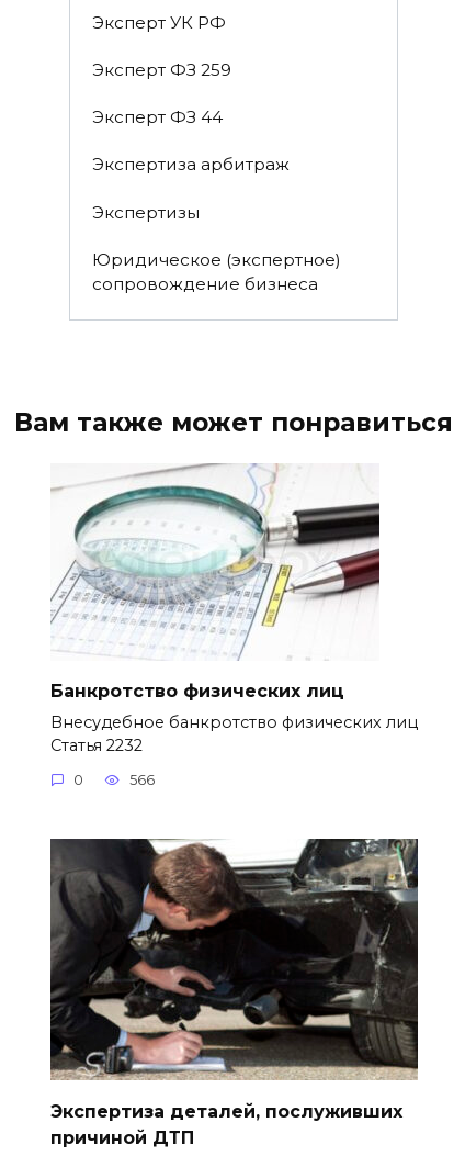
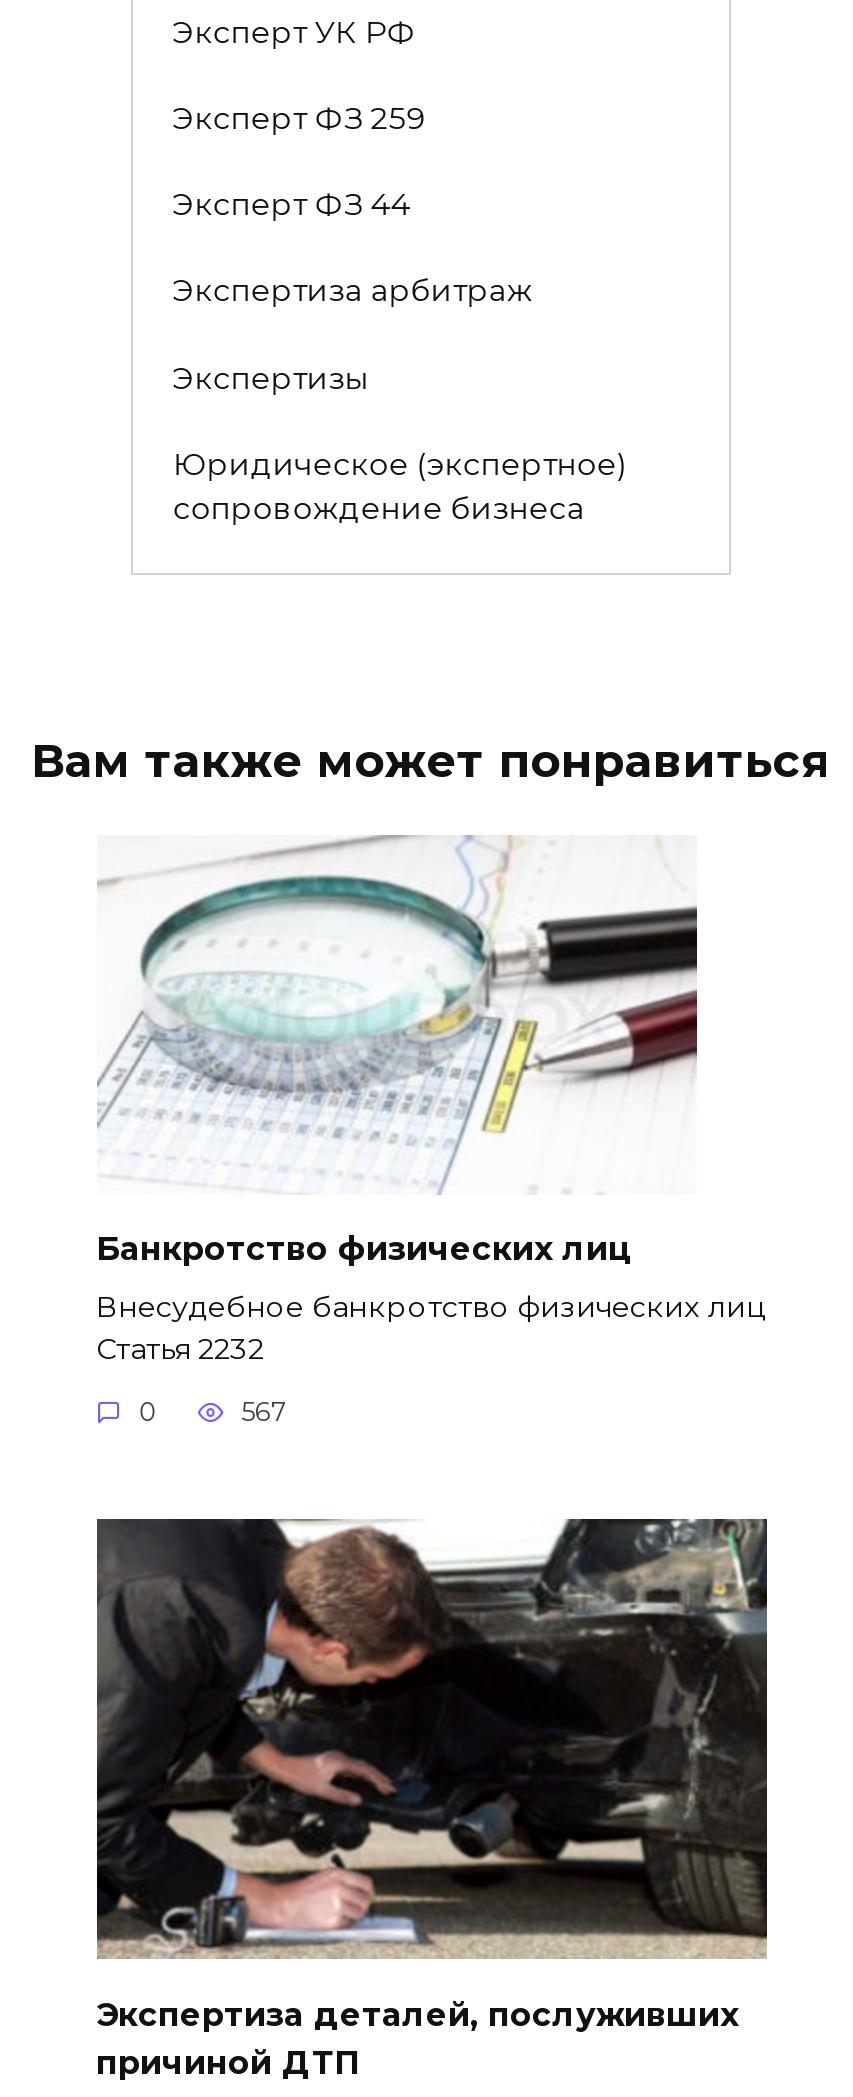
[129,772,155,789] 566 -> [241,1398,285,1428] 567

